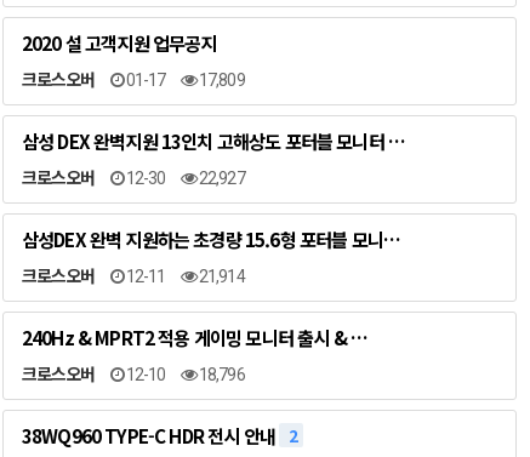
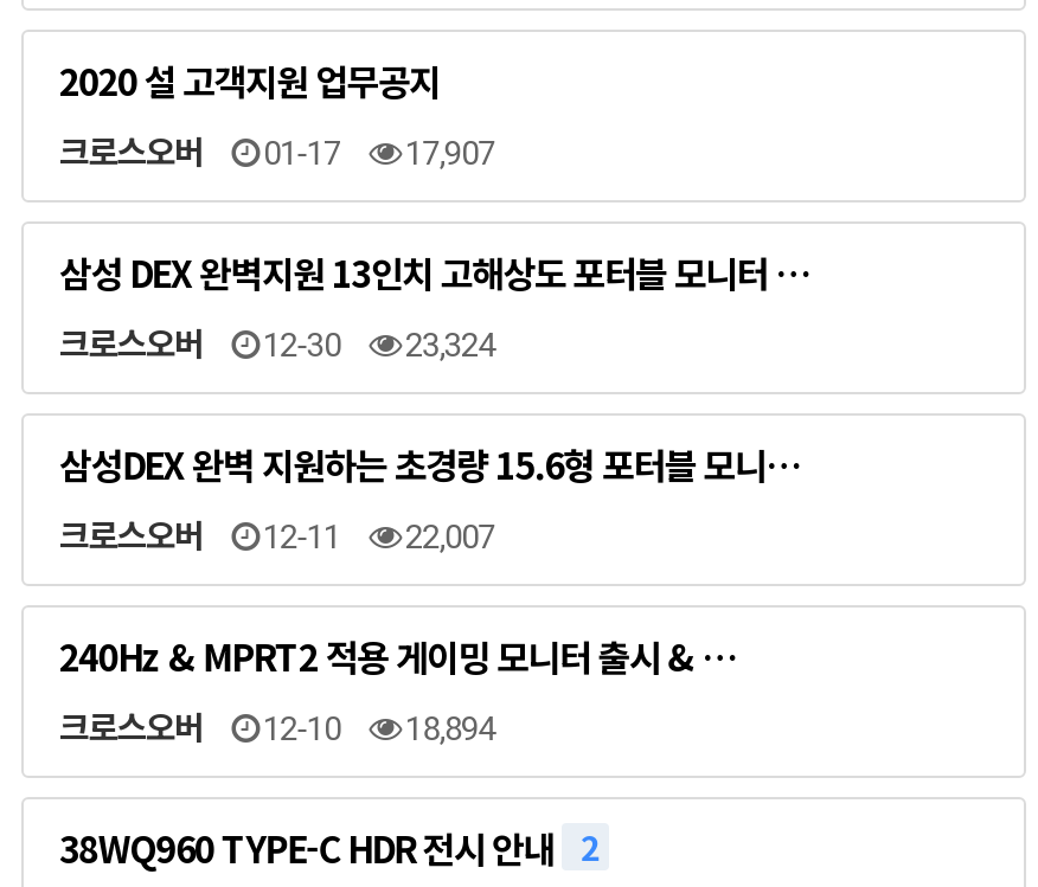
[22,70,245,90] 크로스오버 01-17 17,809 -> [59,134,495,172] 크로스오버 01-17 17,907
[22,168,245,188] 크로스오버 12-30 22,927 -> [59,326,495,364] 크로스오버 12-30 23,324
[22,267,245,286] 크로스오버 12-11 21,914 -> [59,518,495,555] 크로스오버 12-11 22,007
[22,365,245,384] 크로스오버 12-10 18,796 -> [59,709,495,747] 크로스오버 12-10 18,894

